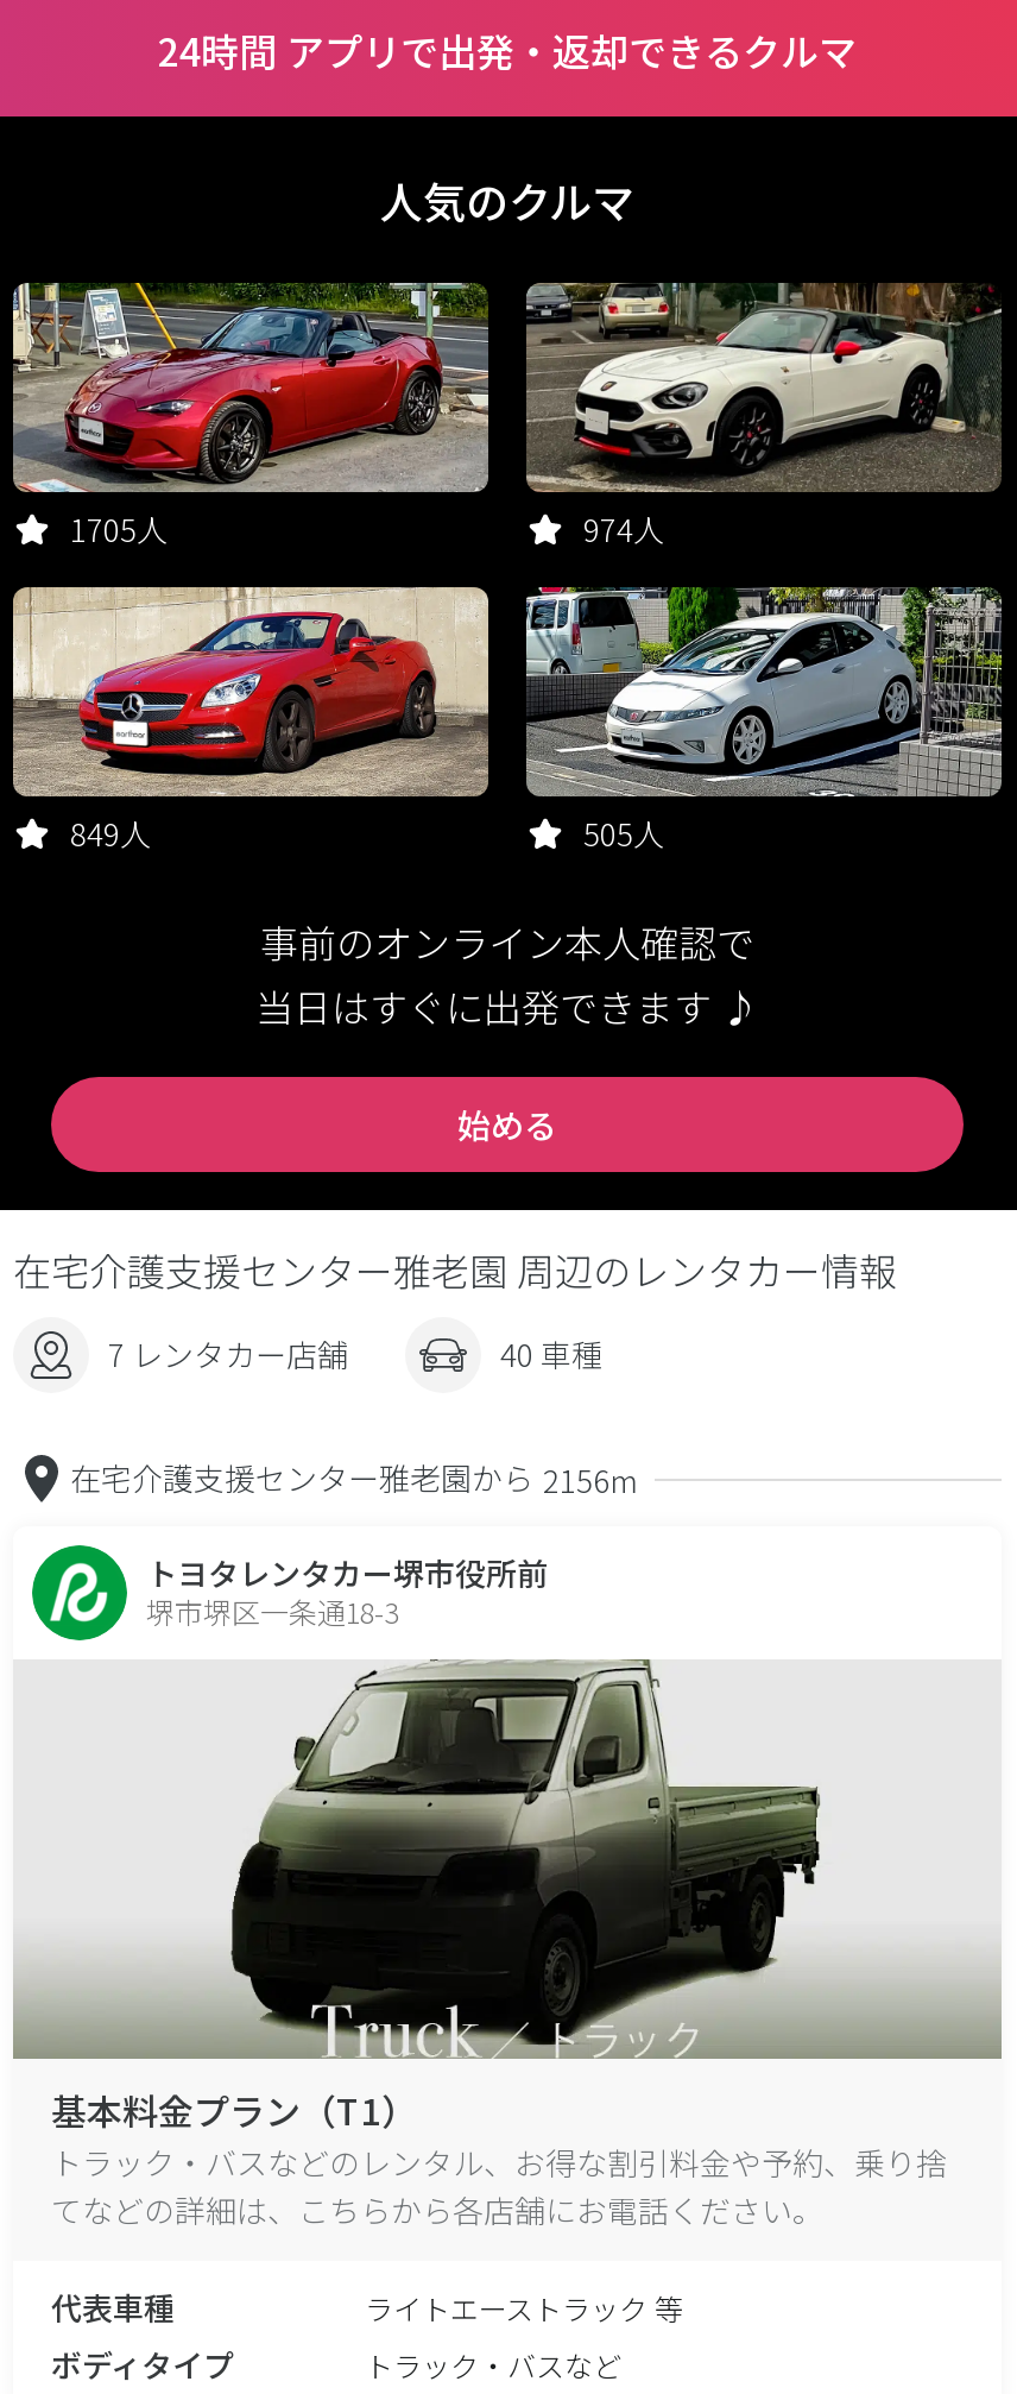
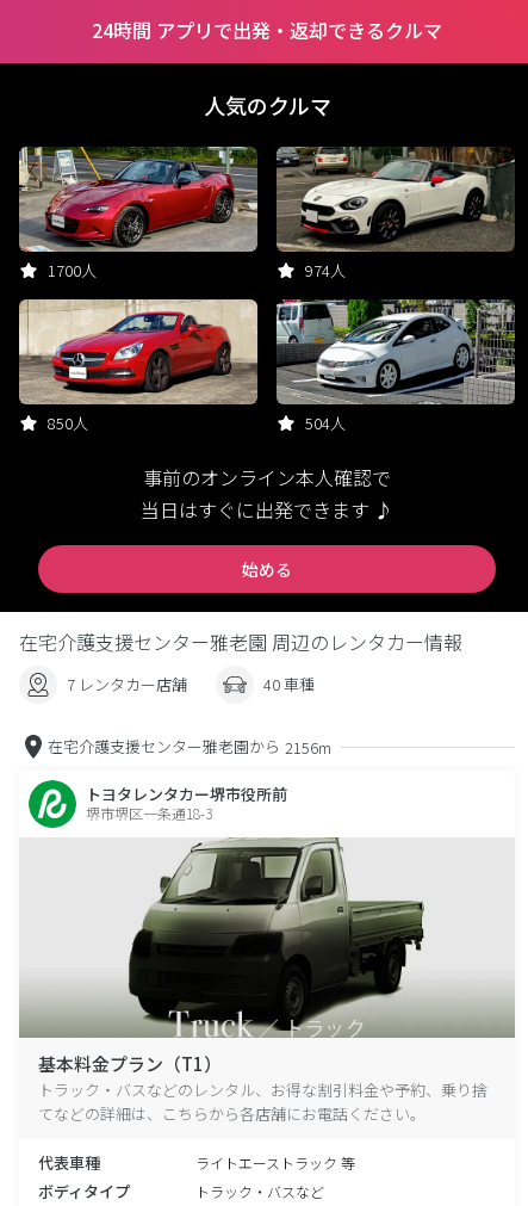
[70,506,168,552] 1705人 -> [48,259,97,282] 1700人
[70,811,151,856] 849人 -> [48,412,88,434] 850人
[583,811,664,856] 505人 -> [305,412,346,434] 504人

